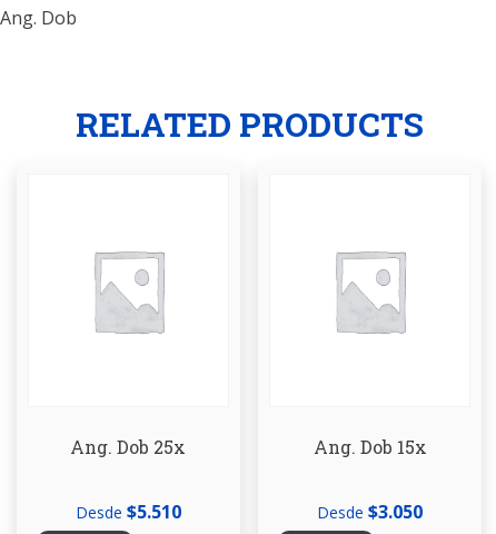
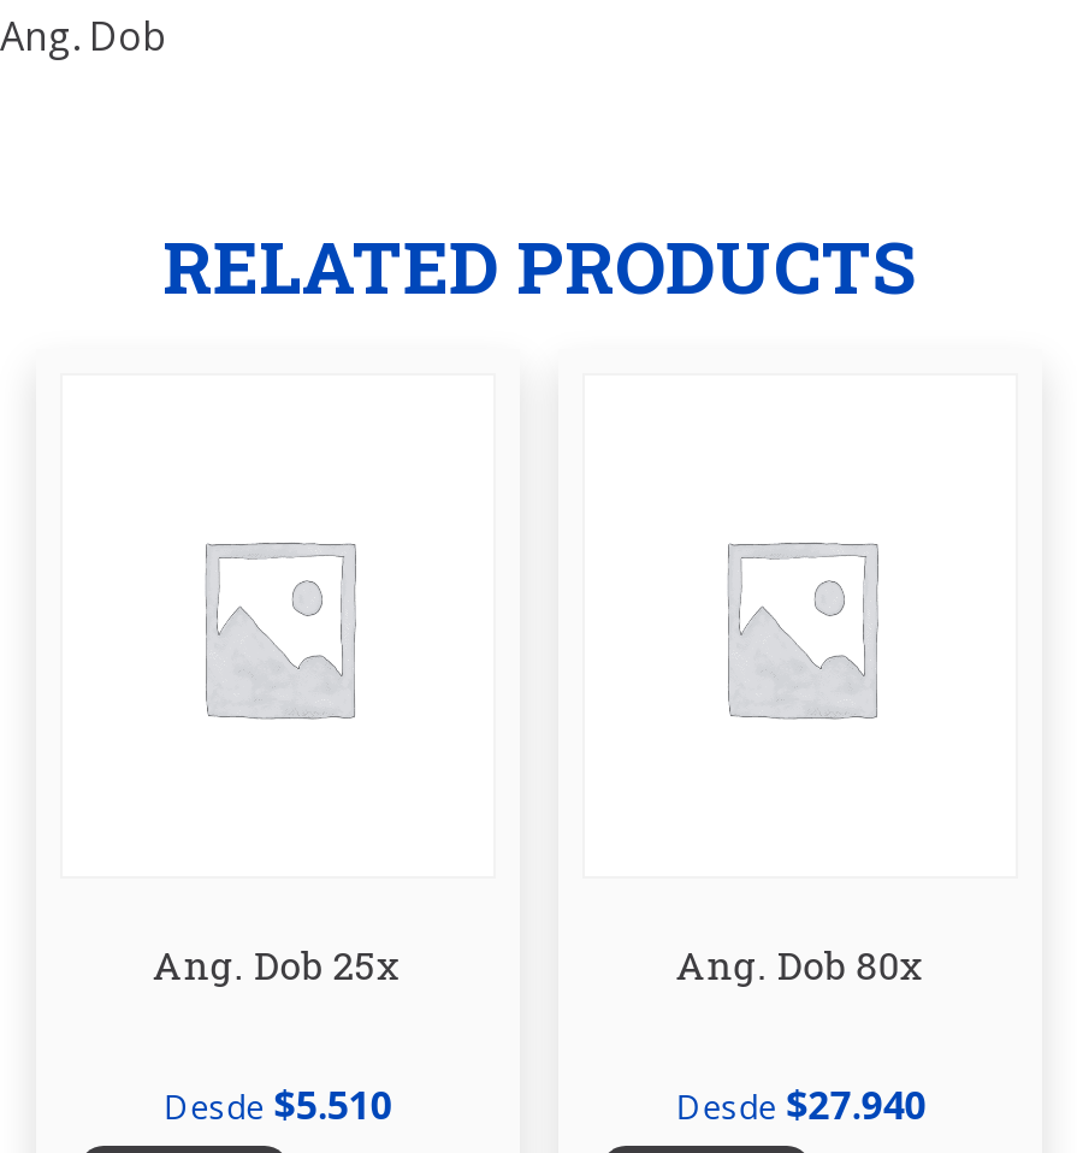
[313,436,427,459] Ang. Dob 15x -> [676,940,926,991] Ang. Dob 80x
[317,500,423,525] Desde $3.050 -> [676,1080,926,1133] Desde $27.940

